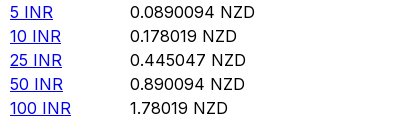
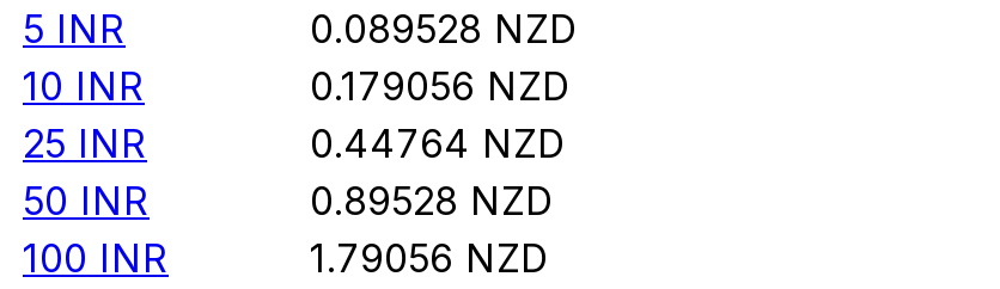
[130,2,255,22] 0.0890094 NZD -> [310,5,578,53] 0.089528 NZD
[130,26,237,46] 0.178019 NZD -> [310,63,571,111] 0.179056 NZD
[130,50,246,70] 0.445047 NZD -> [310,120,566,168] 0.44764 NZD
[130,74,245,94] 0.890094 NZD -> [310,177,554,225] 0.89528 NZD
[130,98,228,118] 1.78019 NZD -> [310,235,549,283] 1.79056 NZD

